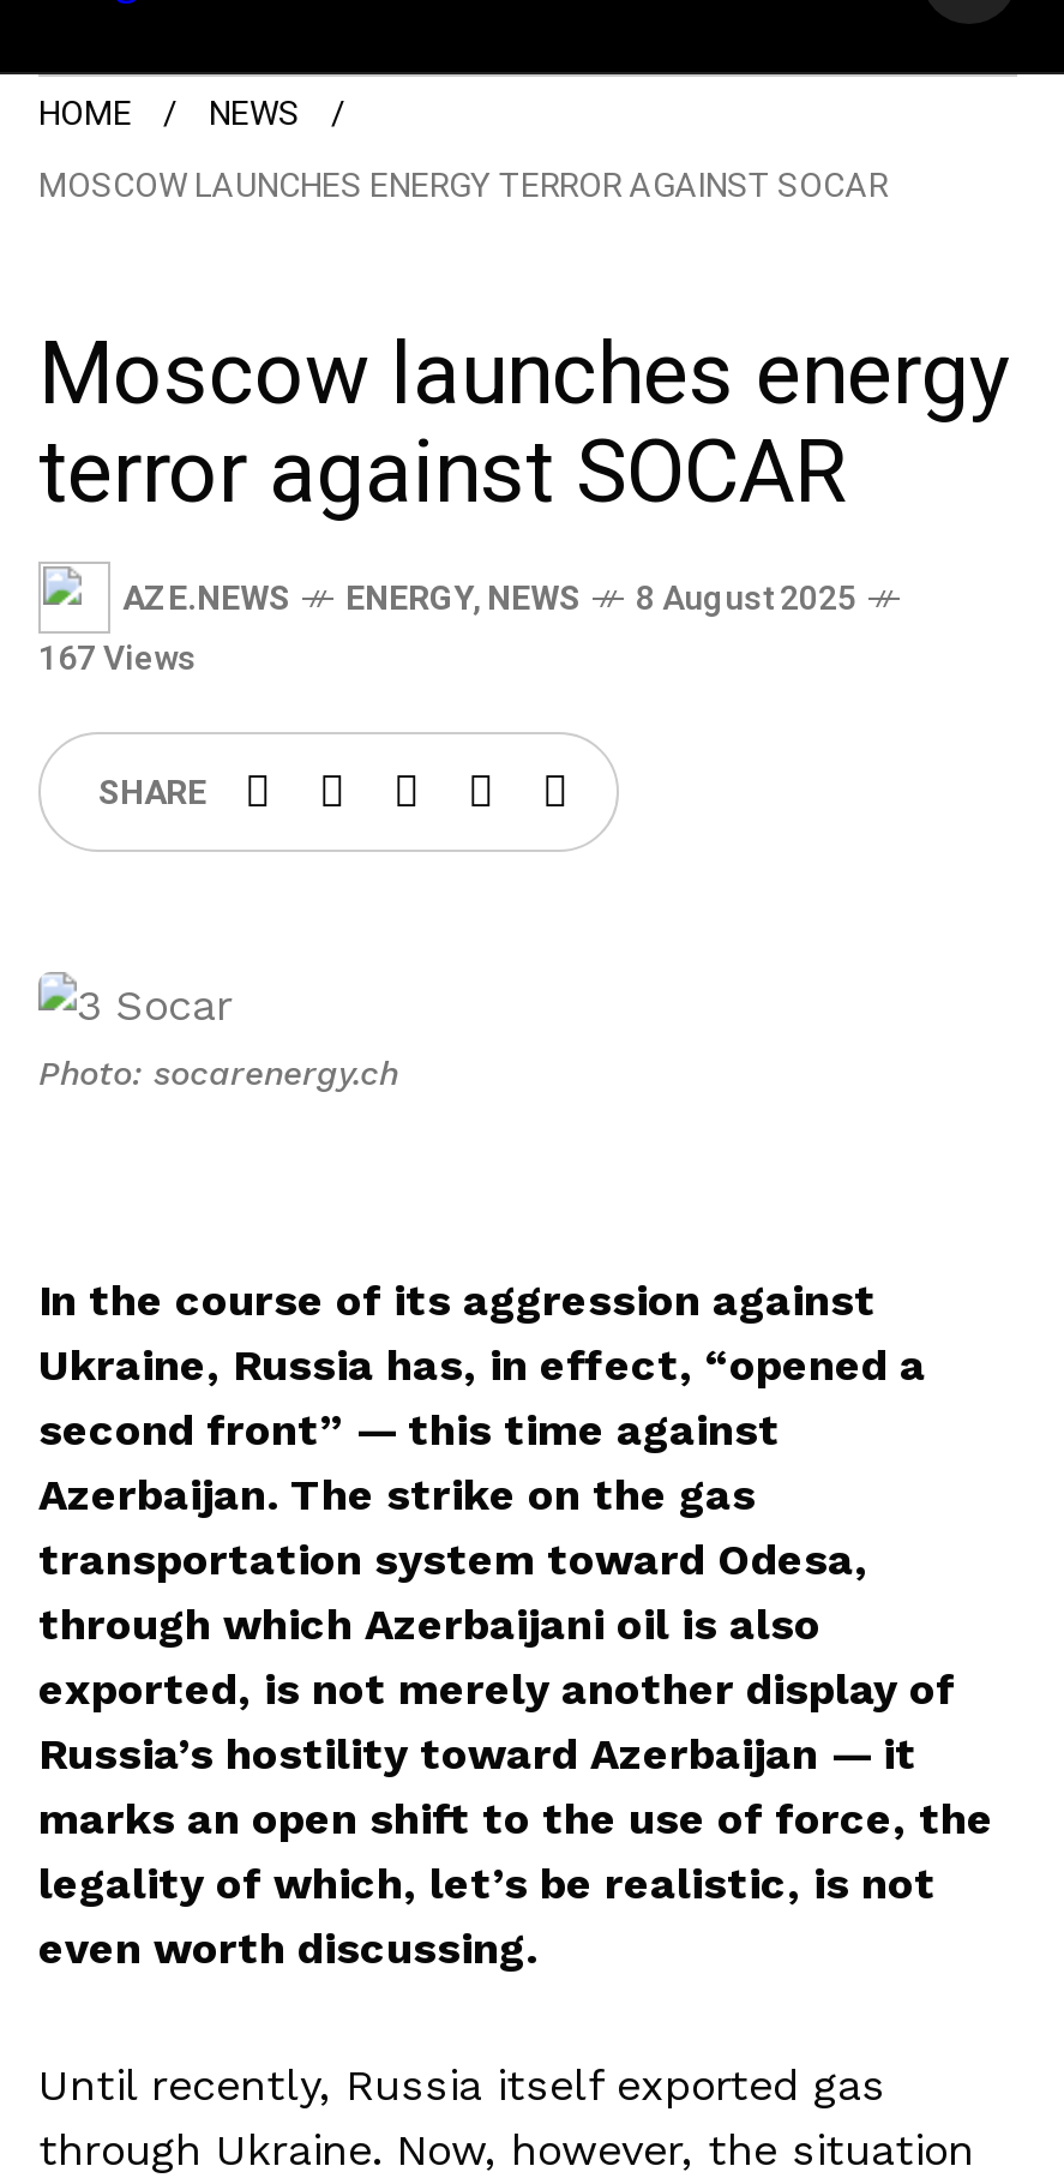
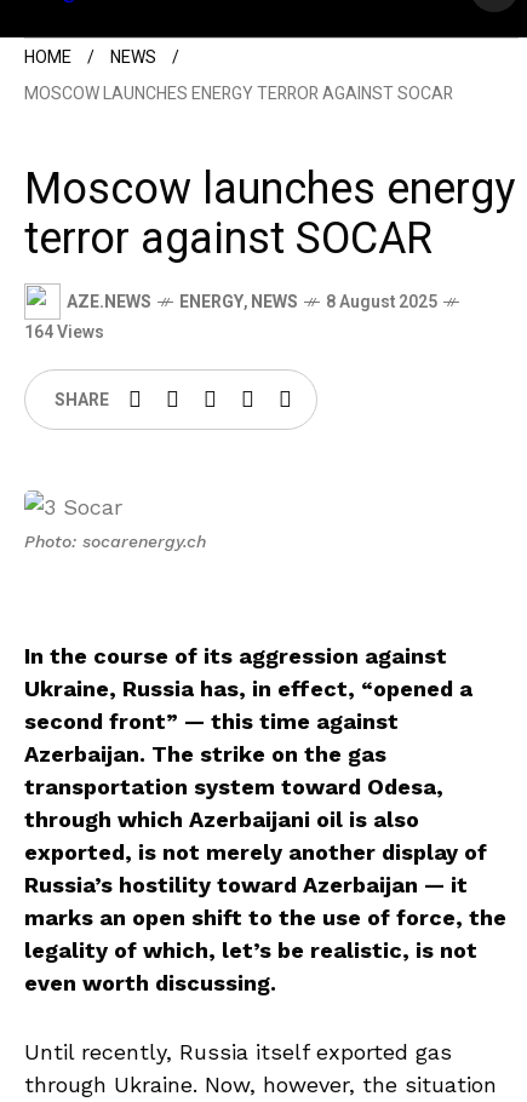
[38,634,197,684] 167 Views -> [24,320,104,345] 164 Views

